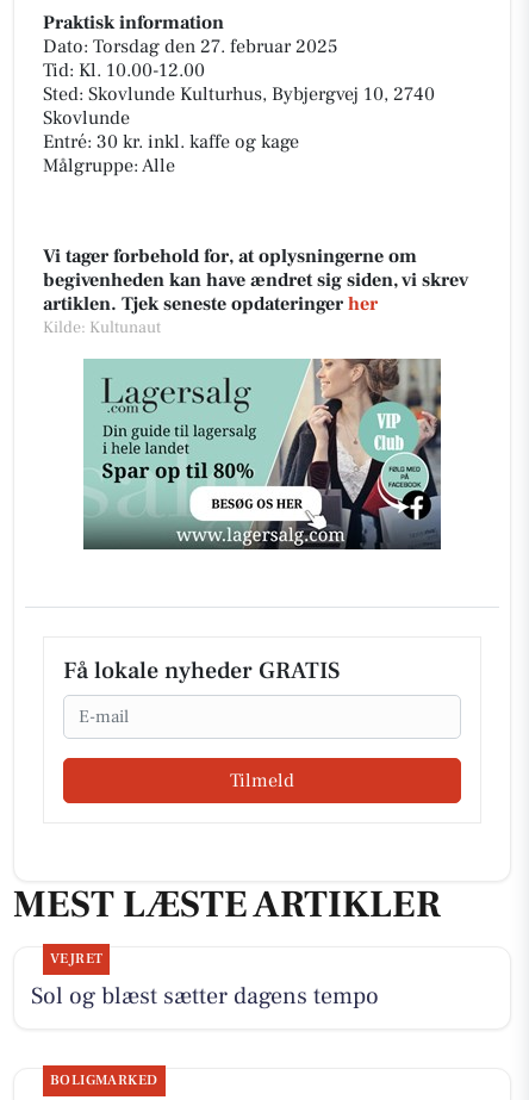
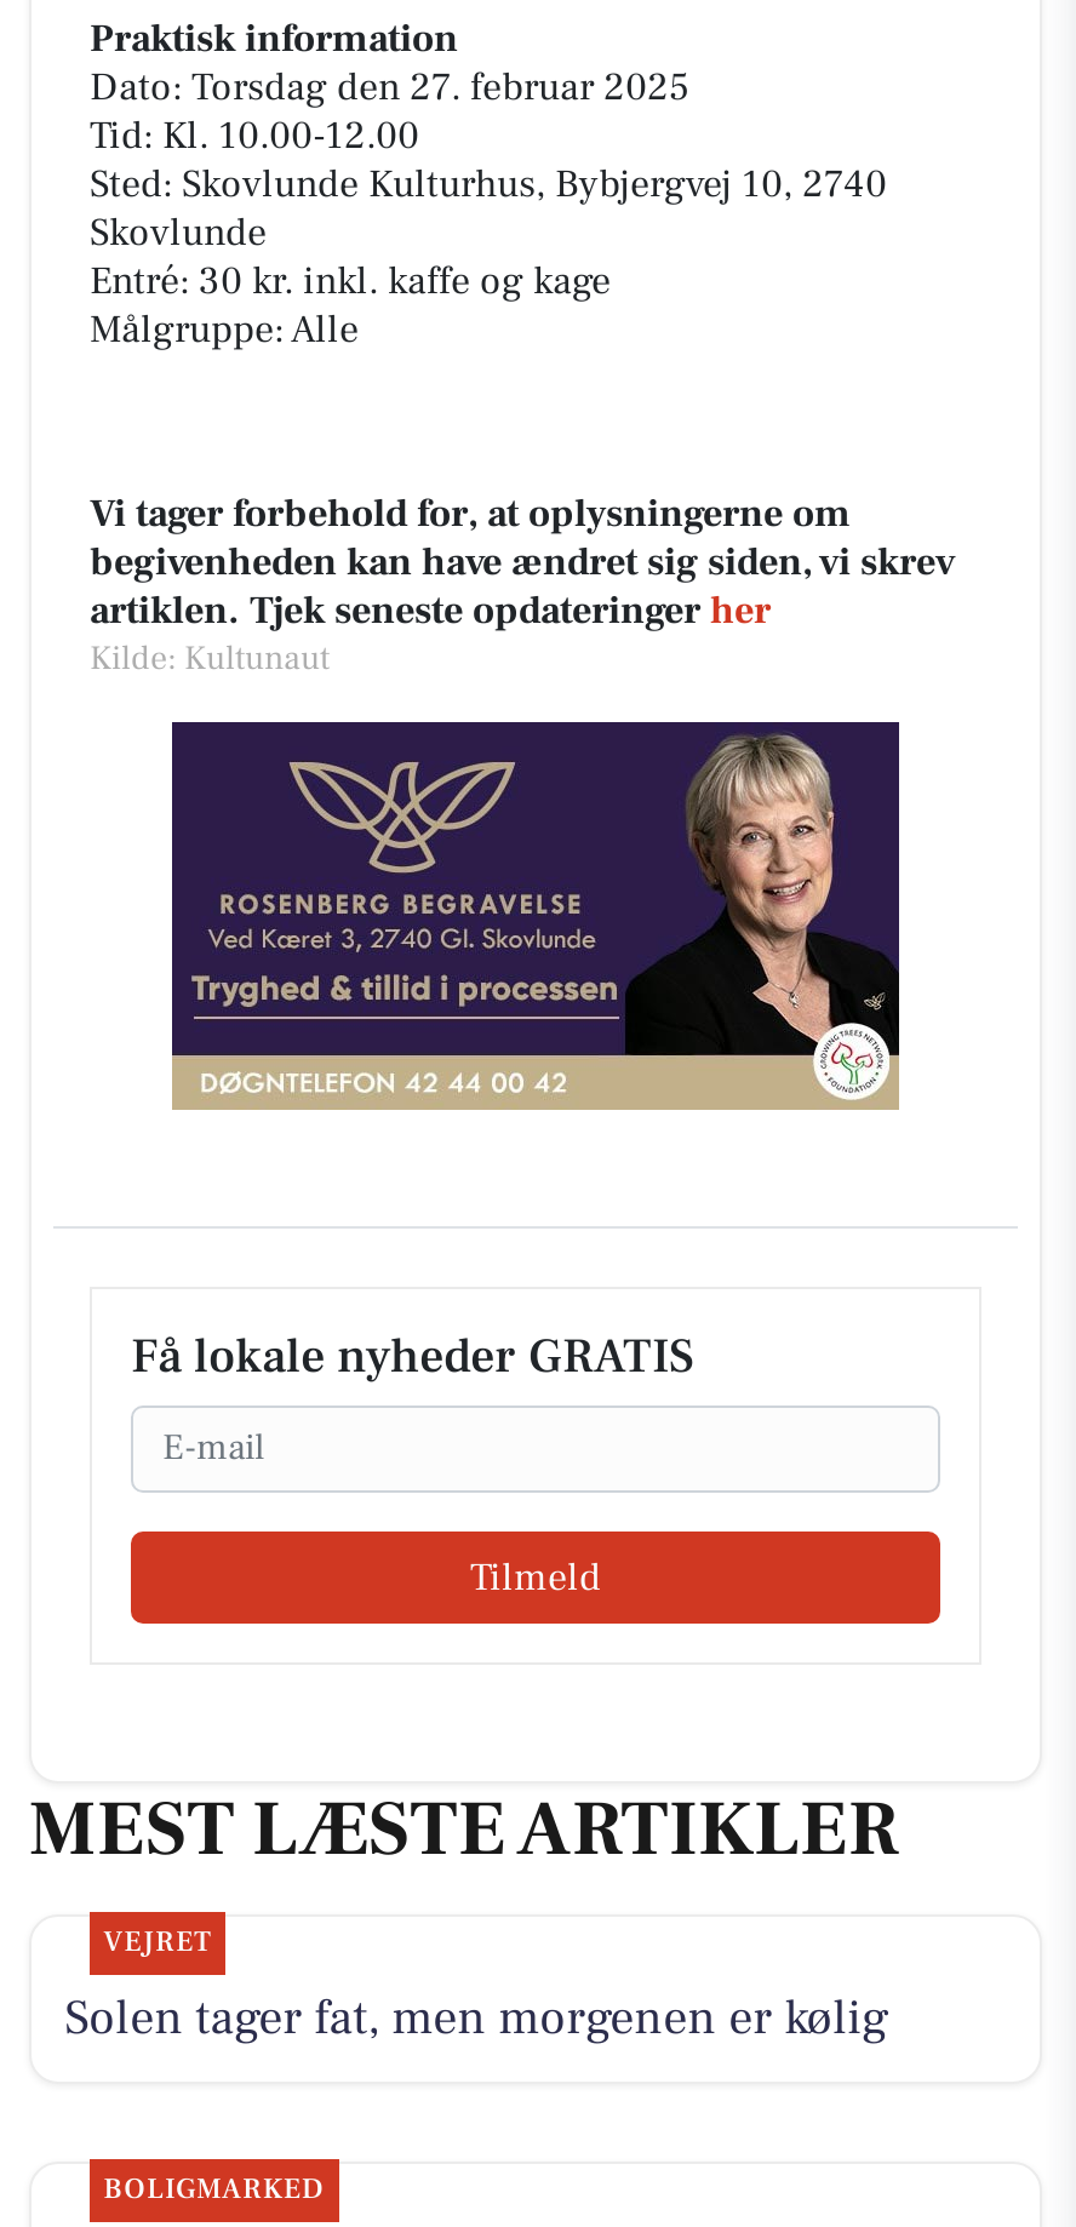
[82,358,442,551] [image] -> [170,721,902,1111] [image]
[31,981,378,1012] Sol og blæst sætter dagens tempo -> [64,1986,888,2049] Solen tager fat, men morgenen er kølig

